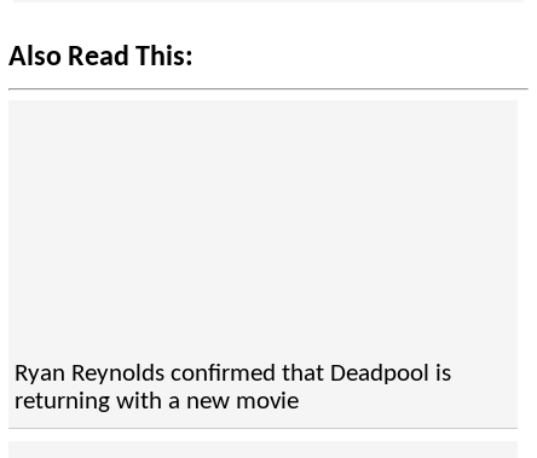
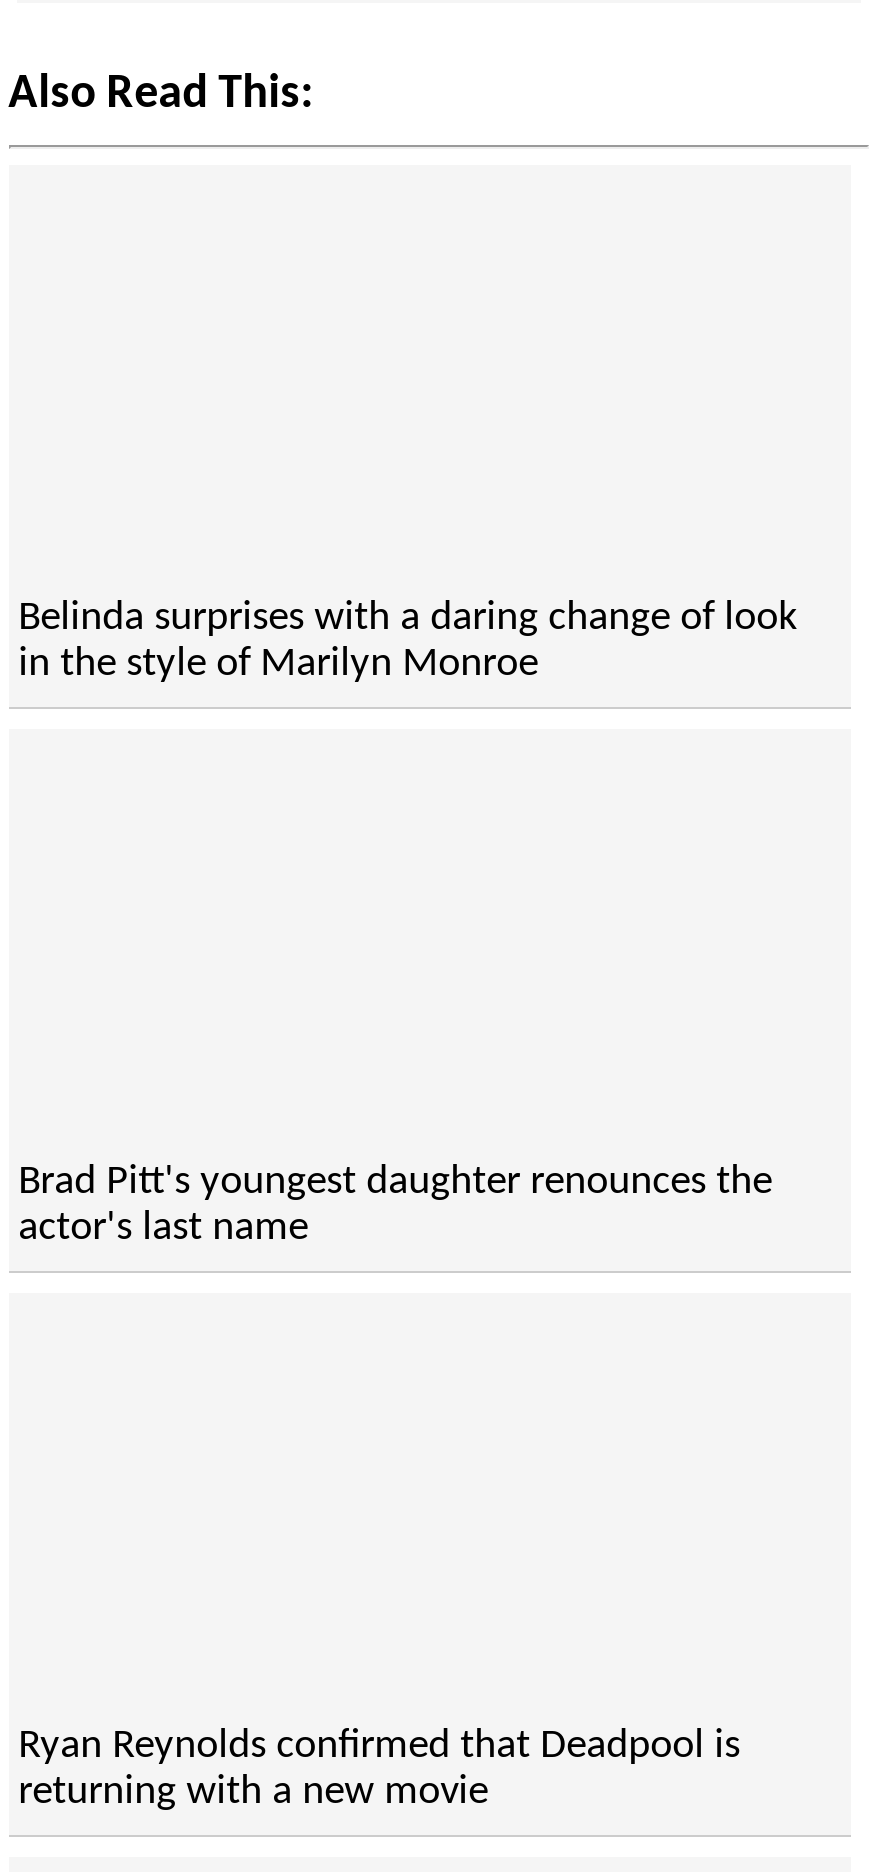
none -> [18,598,798,686] Belinda surprises with a daring change of look | in the style of Marilyn Monroe
none -> [18,1162,772,1250] Brad Pitt's youngest daughter renounces the | actor's last name

